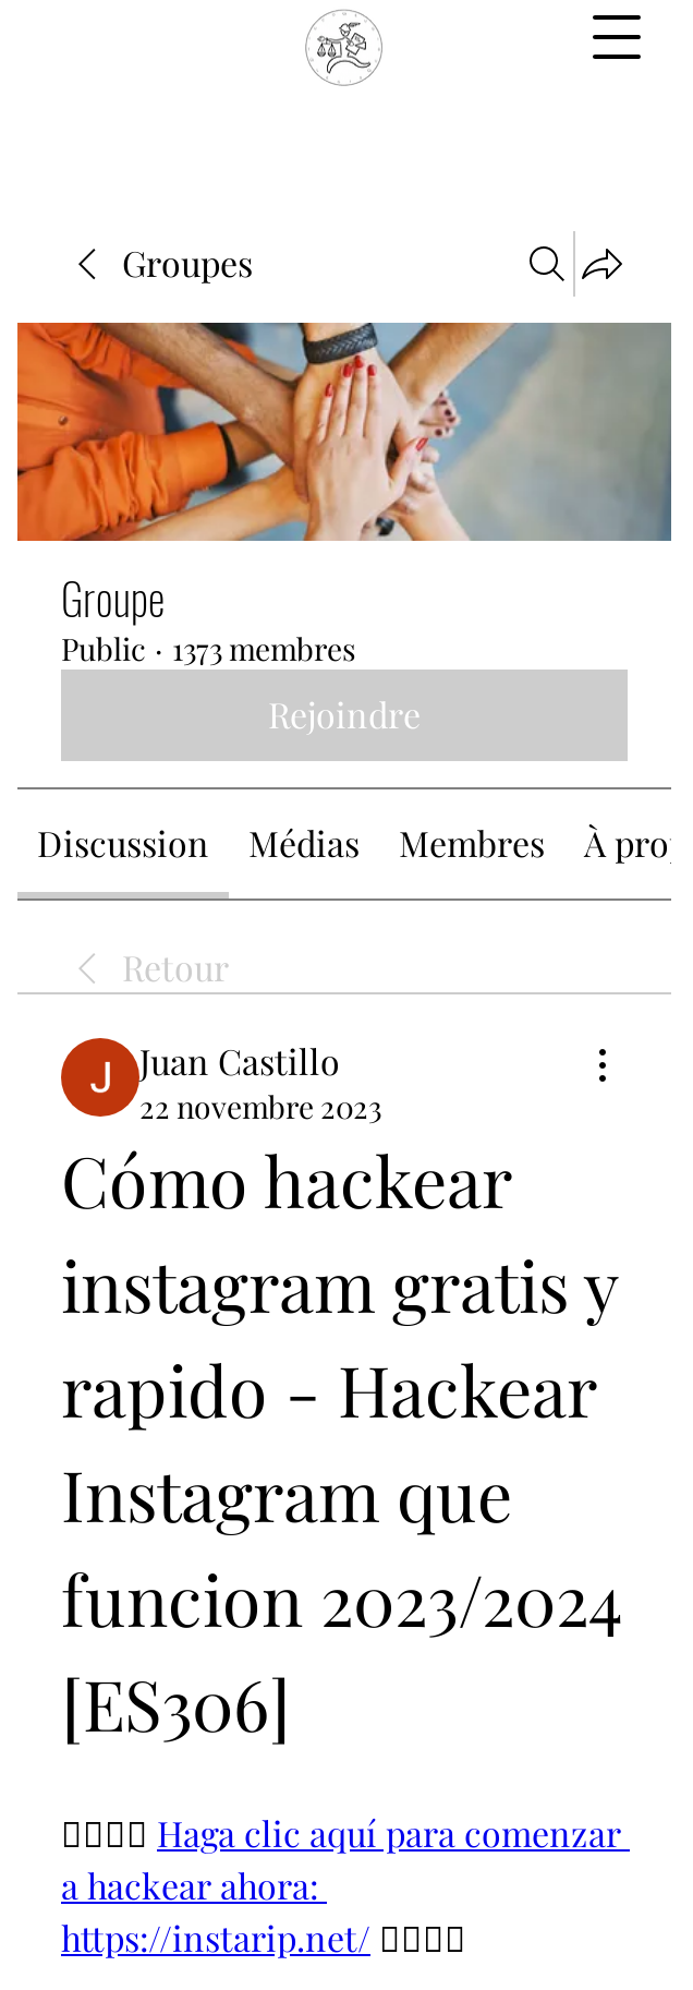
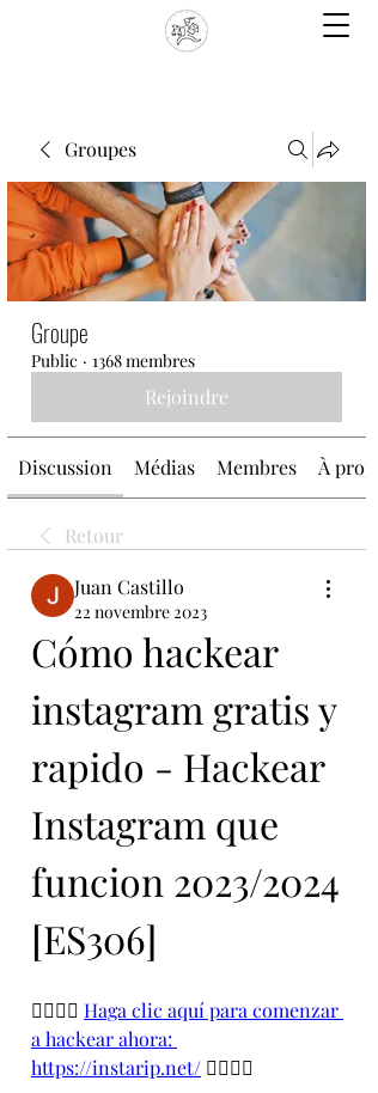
[61,628,355,670] Public · 1373 membres -> [31,349,195,372] Public · 1368 membres

